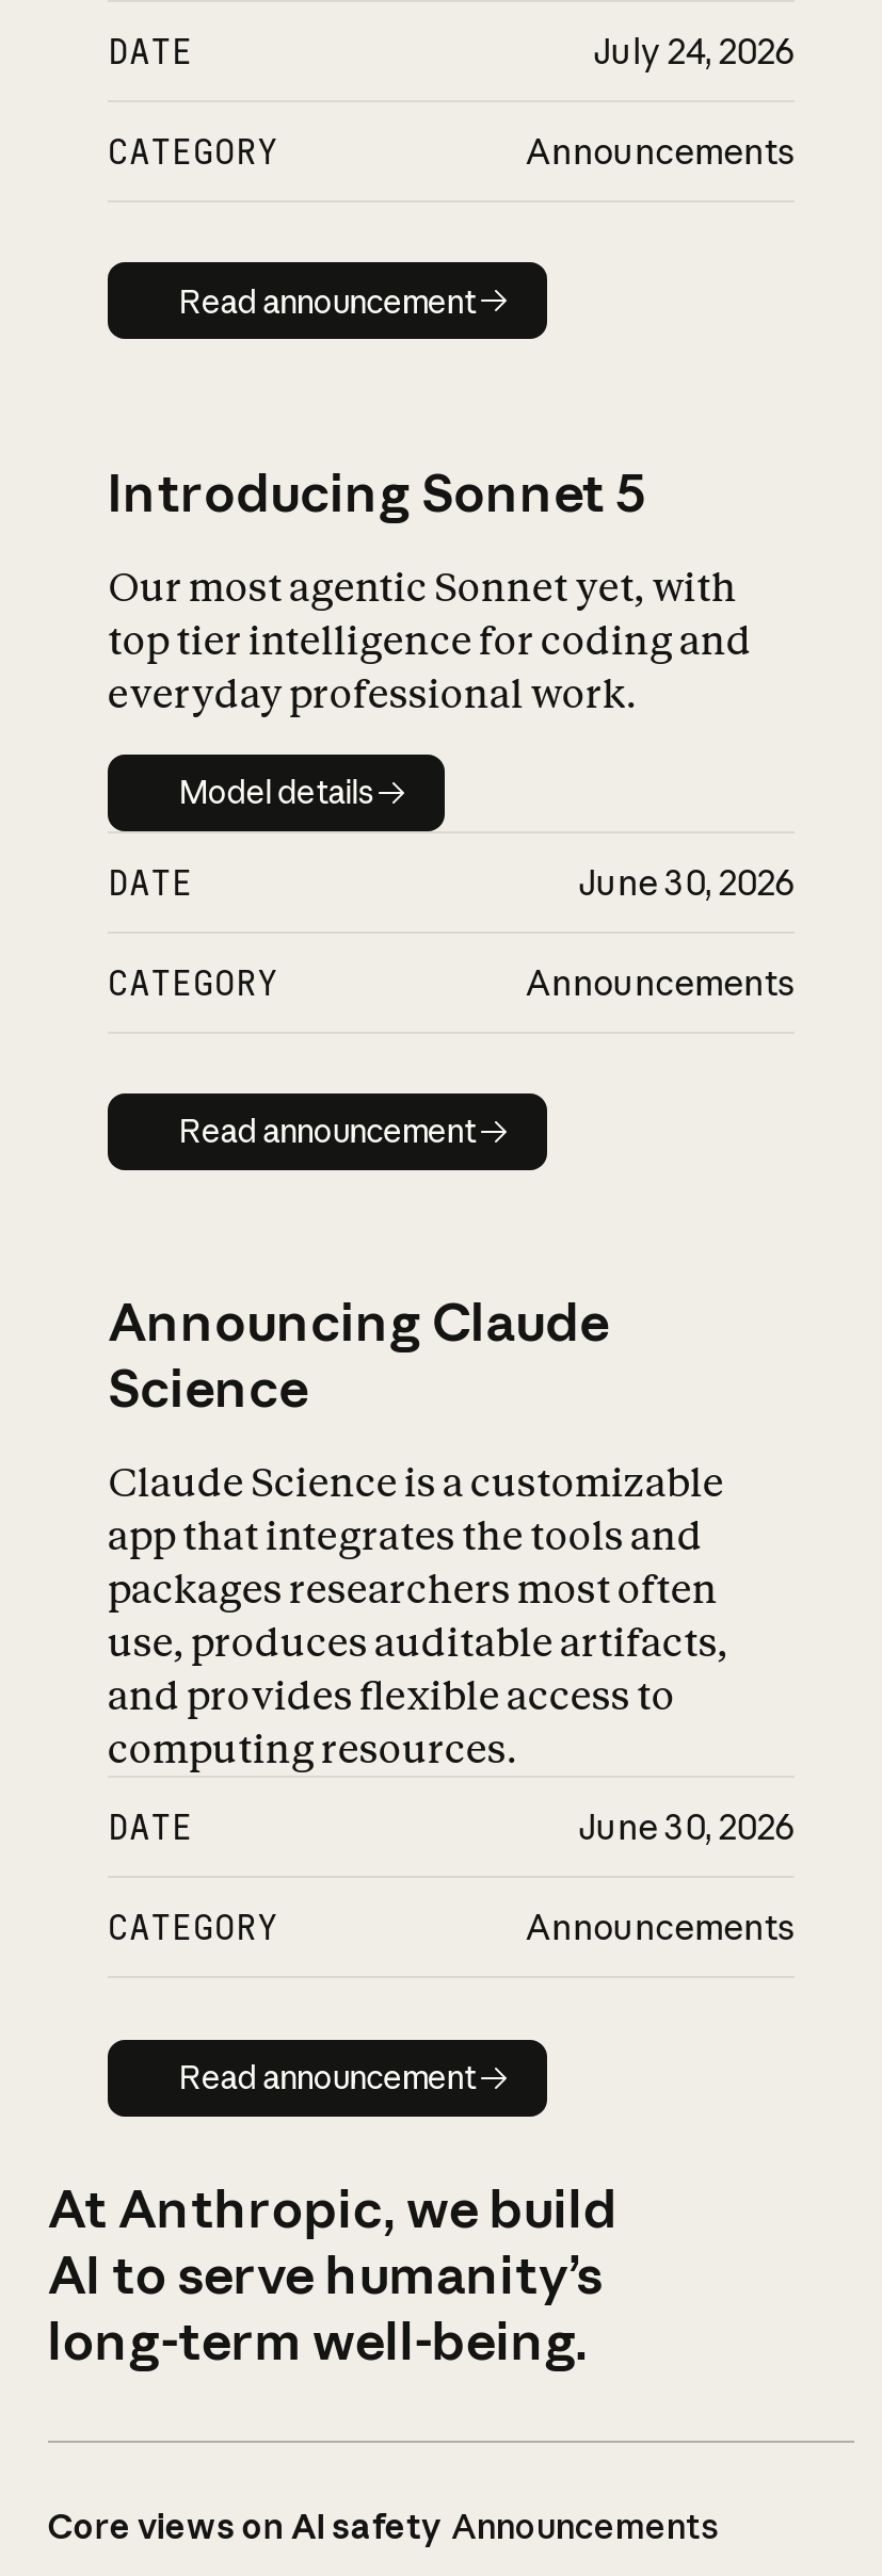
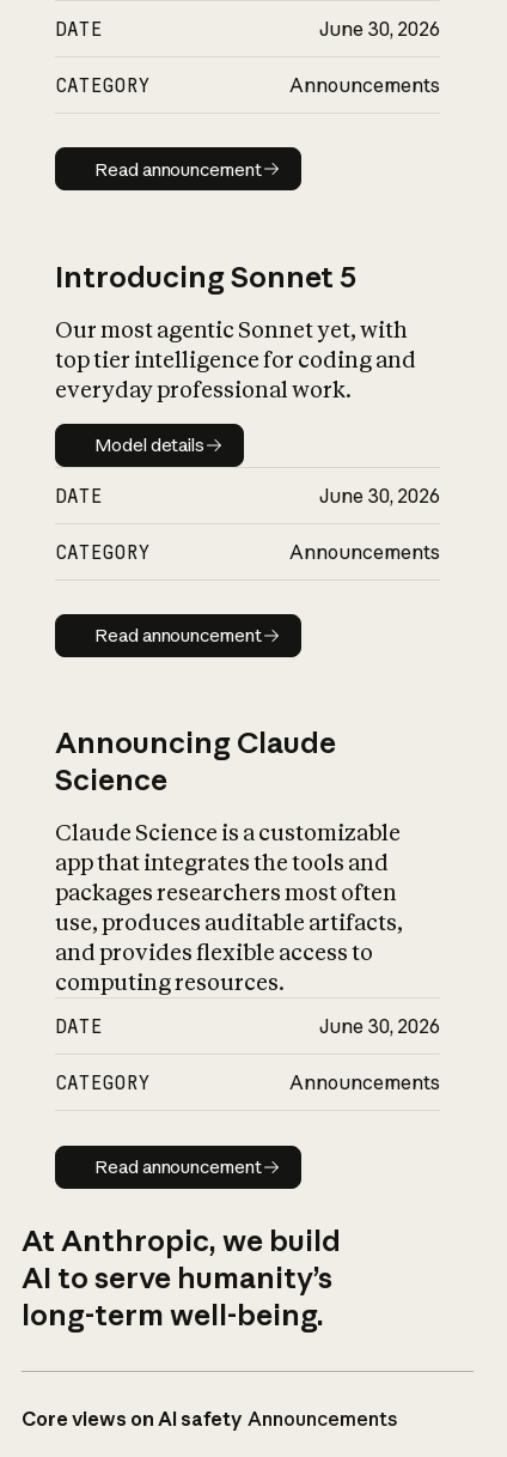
[594,30,794,72] July 24, 2026 -> [319,17,440,41] June 30, 2026

